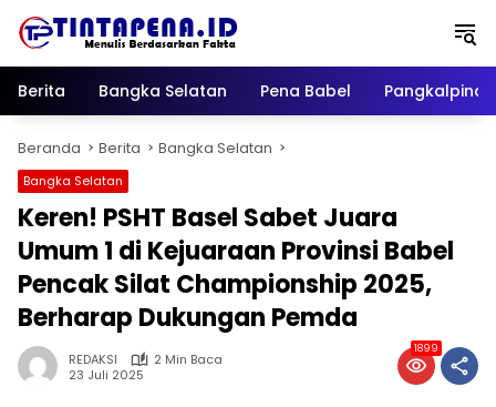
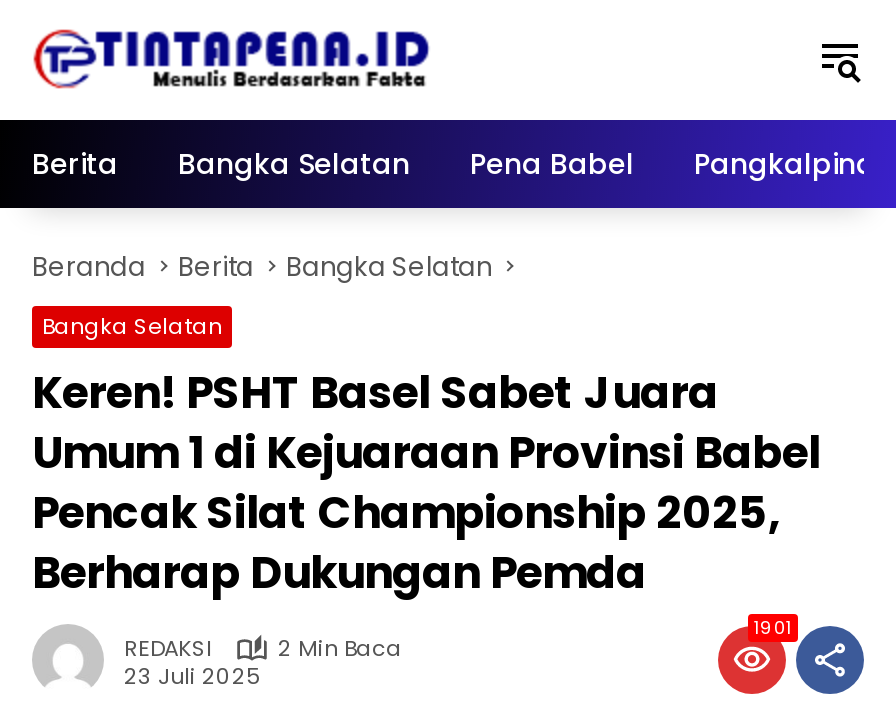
[414,342,438,355] 1899 -> [754,616,792,640] 1901

